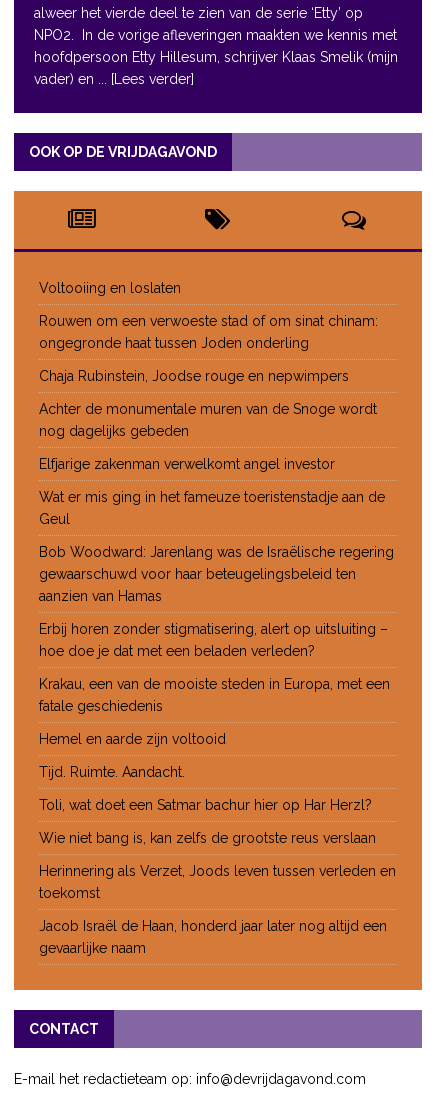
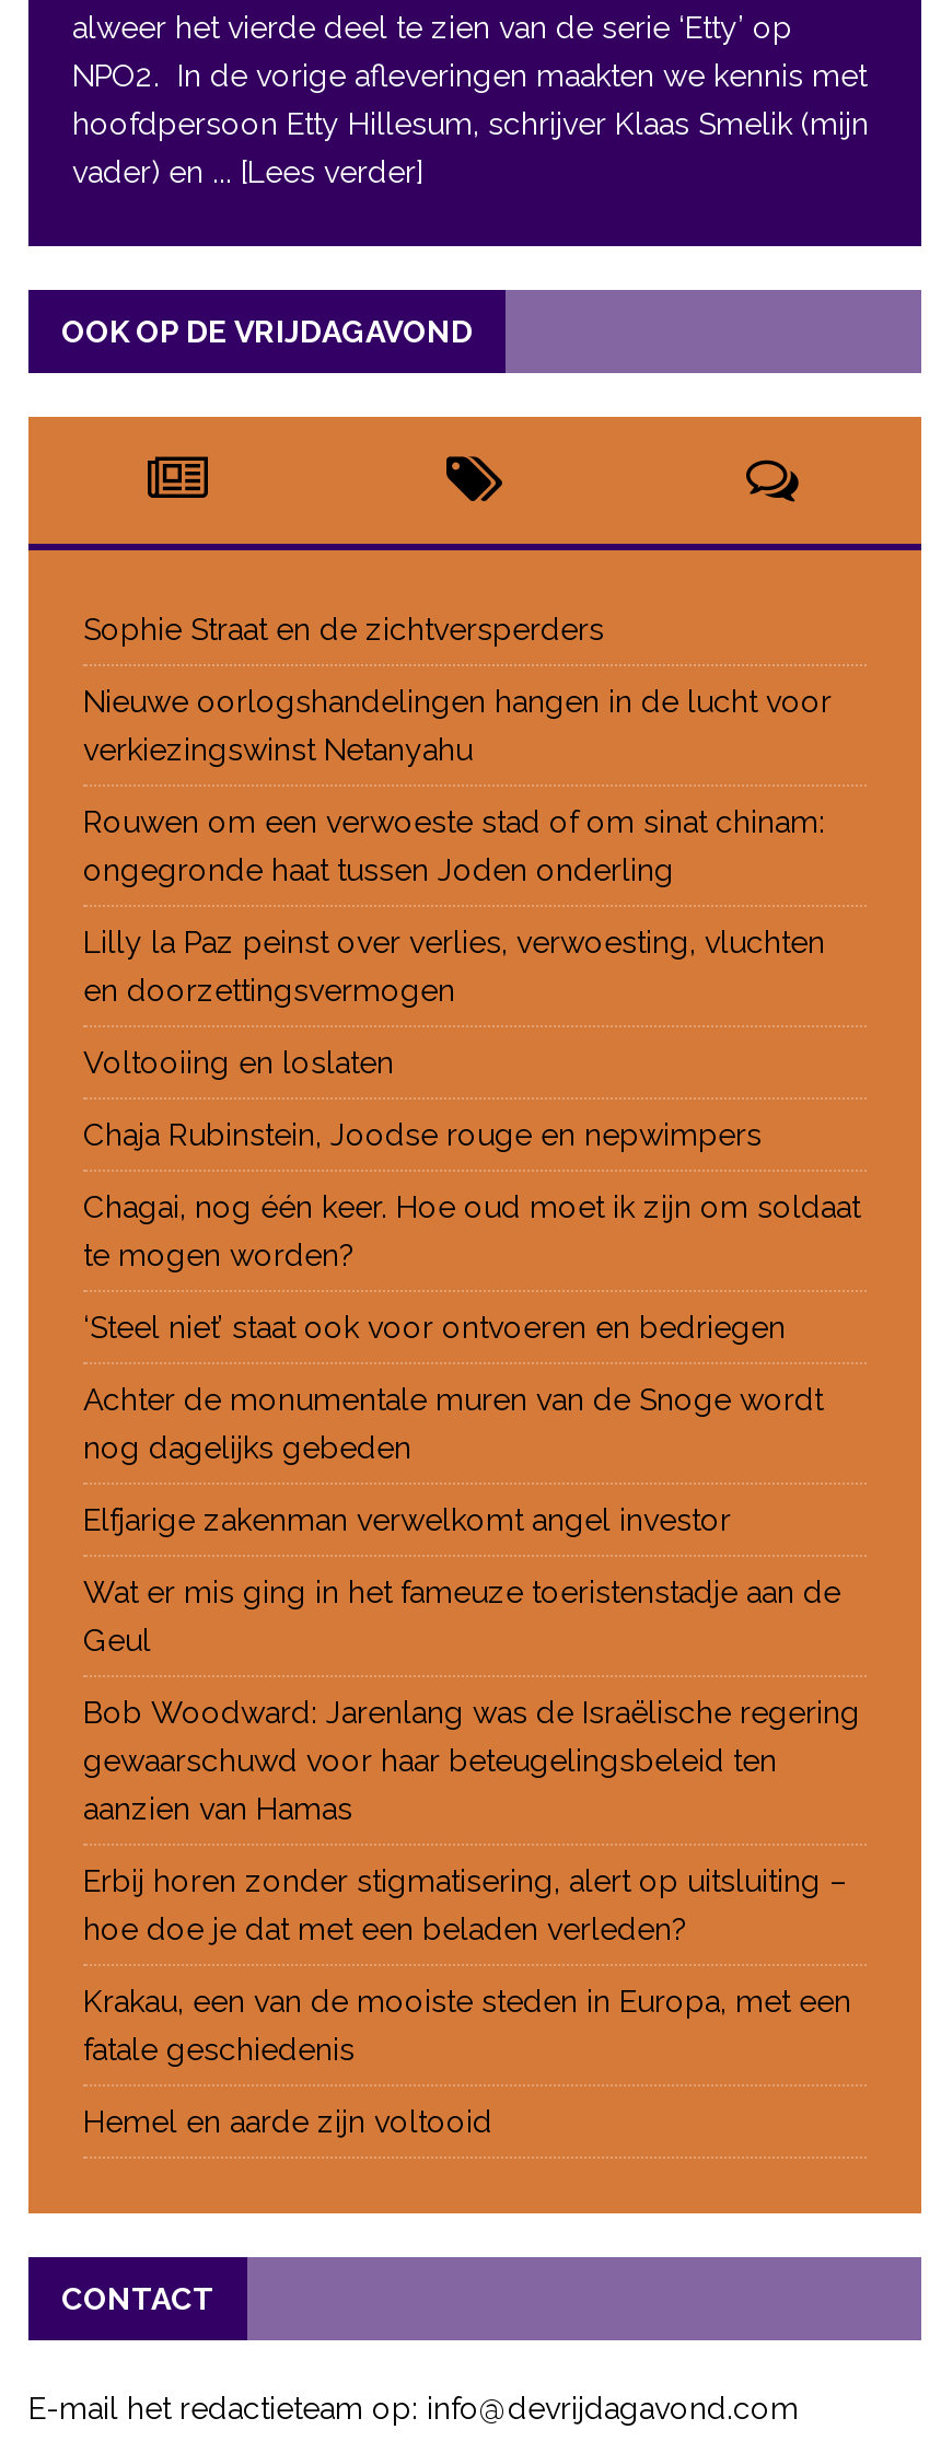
none -> [83,612,832,767] Sophie Straat en de zichtversperders | Nieuwe oorlogshandelingen hangen in de lucht voor | verkiezingswinst Netanyahu
moved [39,280,181,296] -> [83,1045,394,1080]: Voltooiing en loslaten
moved [39,313,378,351] -> [83,804,825,888]: Rouwen om een verwoeste stad of om sinat chinam: | ongegronde haat tussen Joden onderling
none -> [83,925,825,1008] Lilly la Paz peinst over verlies, verwoesting, vluchten | en doorzettingsvermogen
moved [39,368,349,384] -> [83,1117,762,1152]: Chaja Rubinstein, Joodse rouge en nepwimpers
none -> [83,1190,860,1345] Chagai, nog één keer. Hoe oud moet ik zijn om soldaat | te mogen worden? | ‘Steel niet’ staat ook voor ontvoeren en bedriegen
moved [39,401,394,747] -> [83,1382,860,2139]: Achter de monumentale muren van de Snoge wordt | nog dagelijks gebeden | Elfjarige zakenman verwelkomt angel investor | ... | fatale geschiedenis | Hemel en aarde zijn voltooid
[39,764,396,956] Tijd. Ruimte. Aandacht. | Toli, wat doet een Satmar bachur hier op Har Herzl? | Wie niet bang is, kan zelfs de grootste reus verslaan | Herinnering als Verzet, Joods leven tussen verleden en | toekomst | Jacob Israël de Haan, honderd jaar later nog altijd een | gevaarlijke naam -> none

